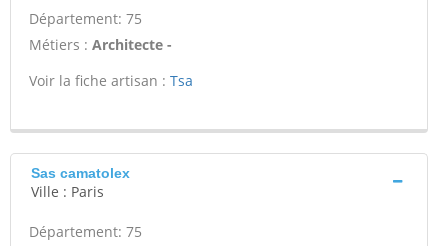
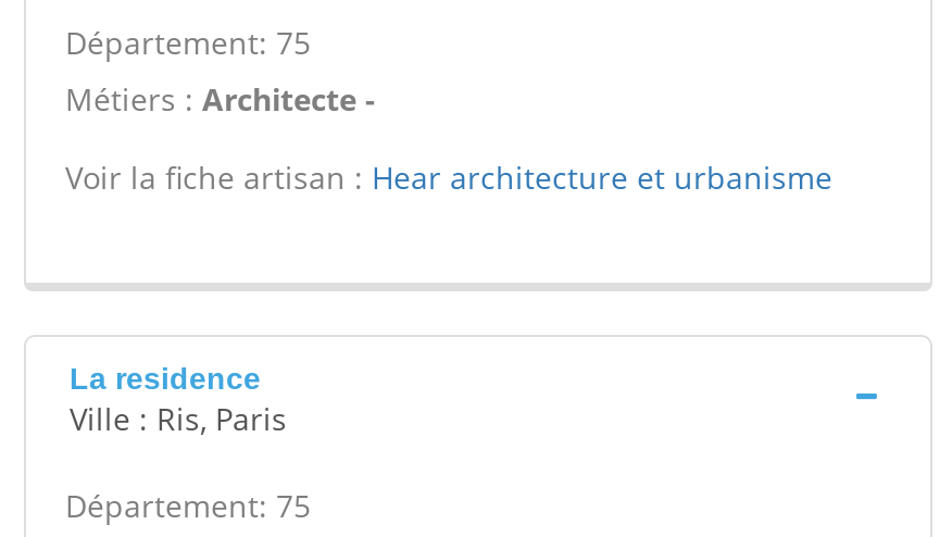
[29,71,193,90] Voir la fiche artisan : Tsa -> [65,157,832,198] Voir la fiche artisan : Hear architecture et urbanisme
[31,165,130,201] Sas camatolex | Ville : Paris -> [70,361,287,439] La residence | Ville : Ris, Paris

